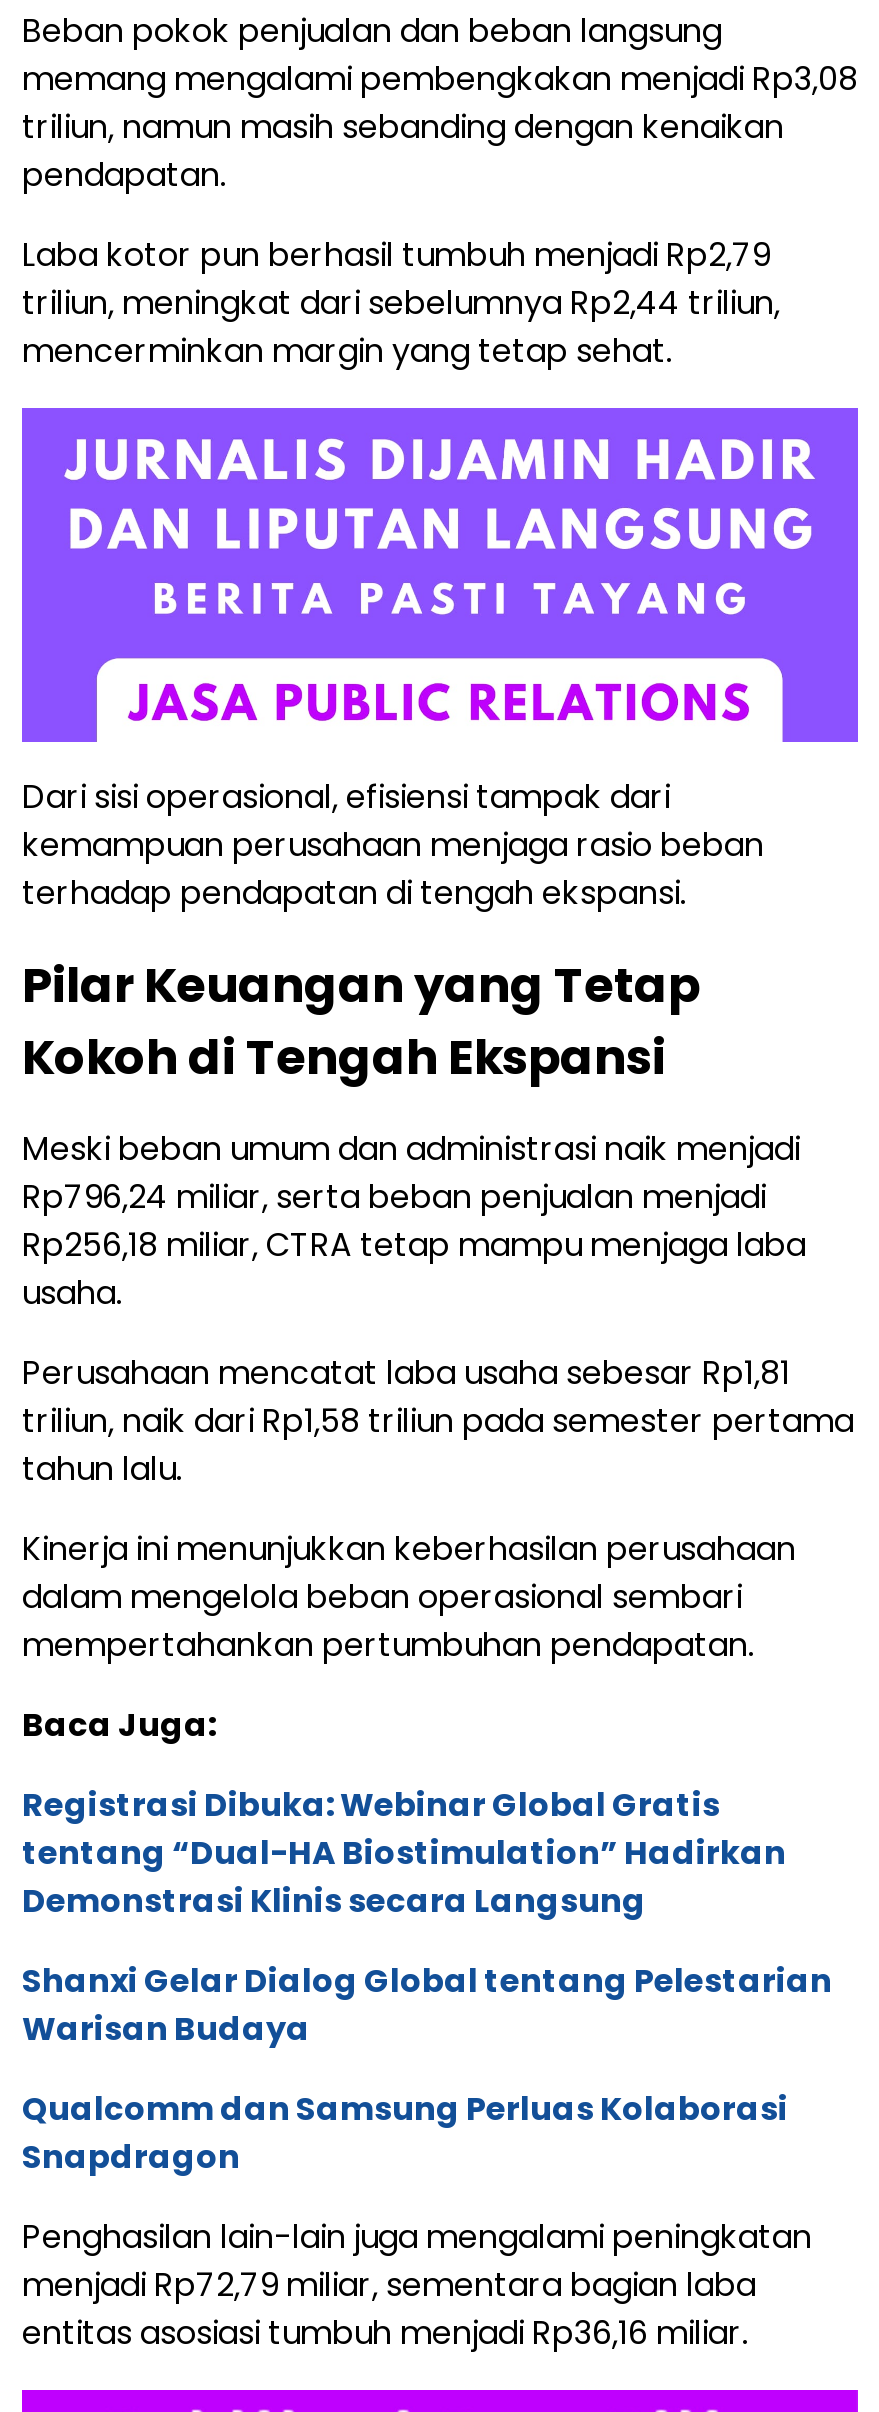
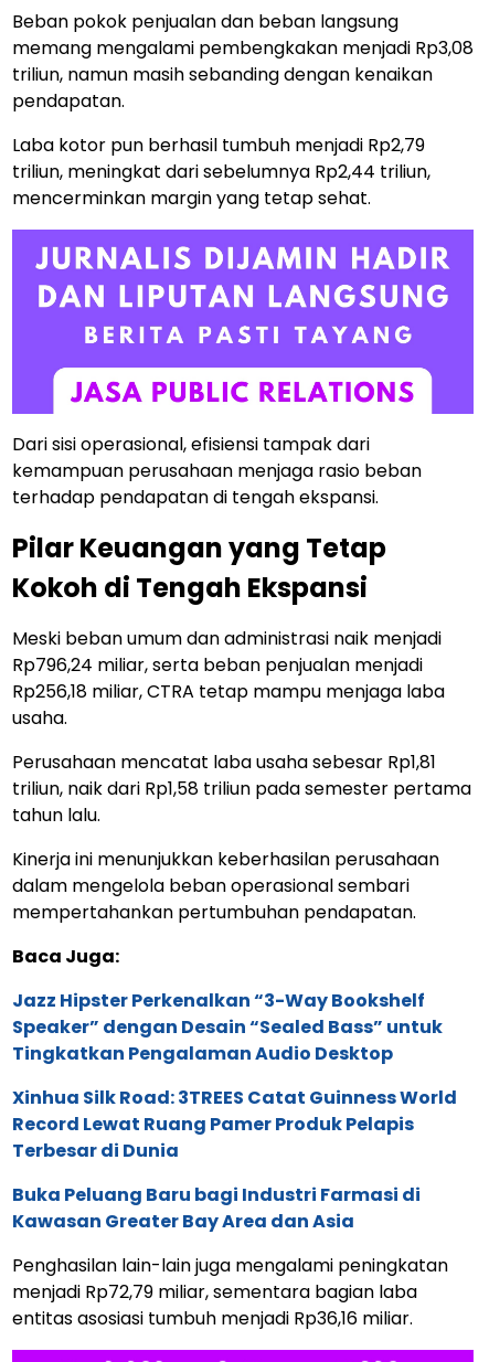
[22,1783,786,1925] Registrasi Dibuka: Webinar Global Gratis | tentang “Dual-HA Biostimulation” Hadirkan | Demonstrasi Klinis secara Langsung -> [12,988,443,1067] Jazz Hipster Perkenalkan “3-Way Bookshelf | Speaker” dengan Desain “Sealed Bass” untuk | Tingkatkan Pengalaman Audio Desktop
[22,1959,832,2053] Shanxi Gelar Dialog Global tentang Pelestarian | Warisan Budaya -> [12,1085,457,1164] Xinhua Silk Road: 3TREES Catat Guinness World | Record Lewat Ruang Pamer Produk Pelapis | Terbesar di Dunia
[22,2087,788,2181] Qualcomm dan Samsung Perluas Kolaborasi | Snapdragon -> [12,1182,421,1234] Buka Peluang Baru bagi Industri Farmasi di | Kawasan Greater Bay Area dan Asia

